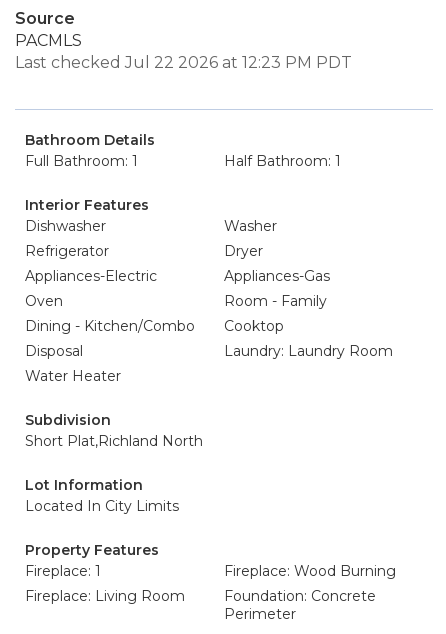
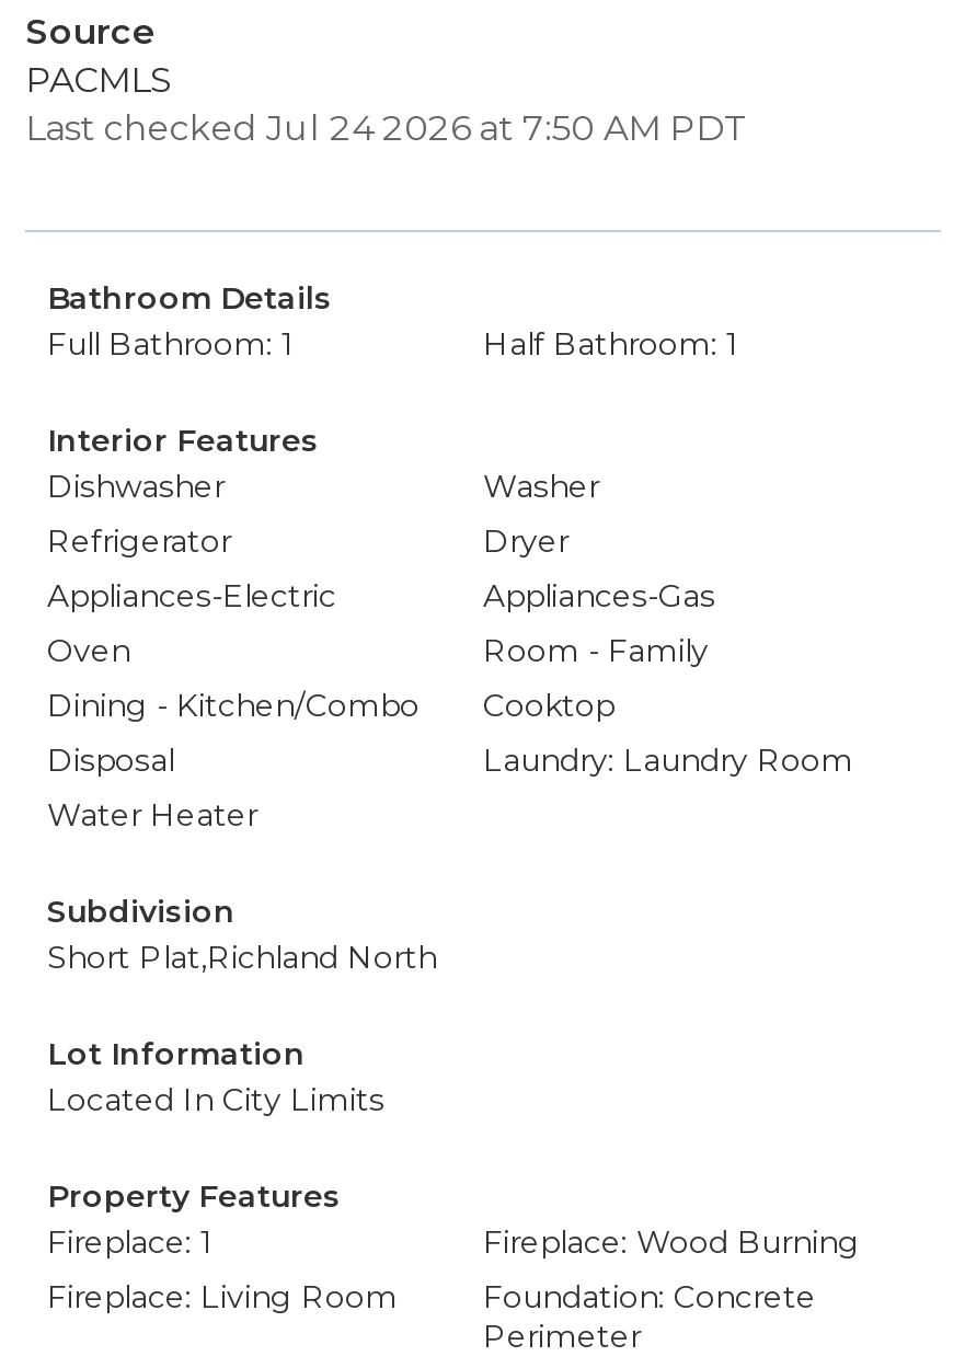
[15,53,352,72] Last checked Jul 22 2026 at 12:23 PM PDT -> [25,107,748,149] Last checked Jul 24 2026 at 7:50 AM PDT

